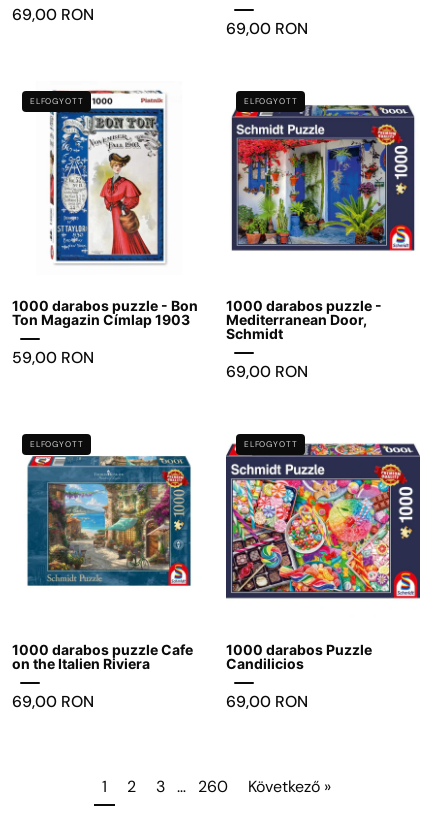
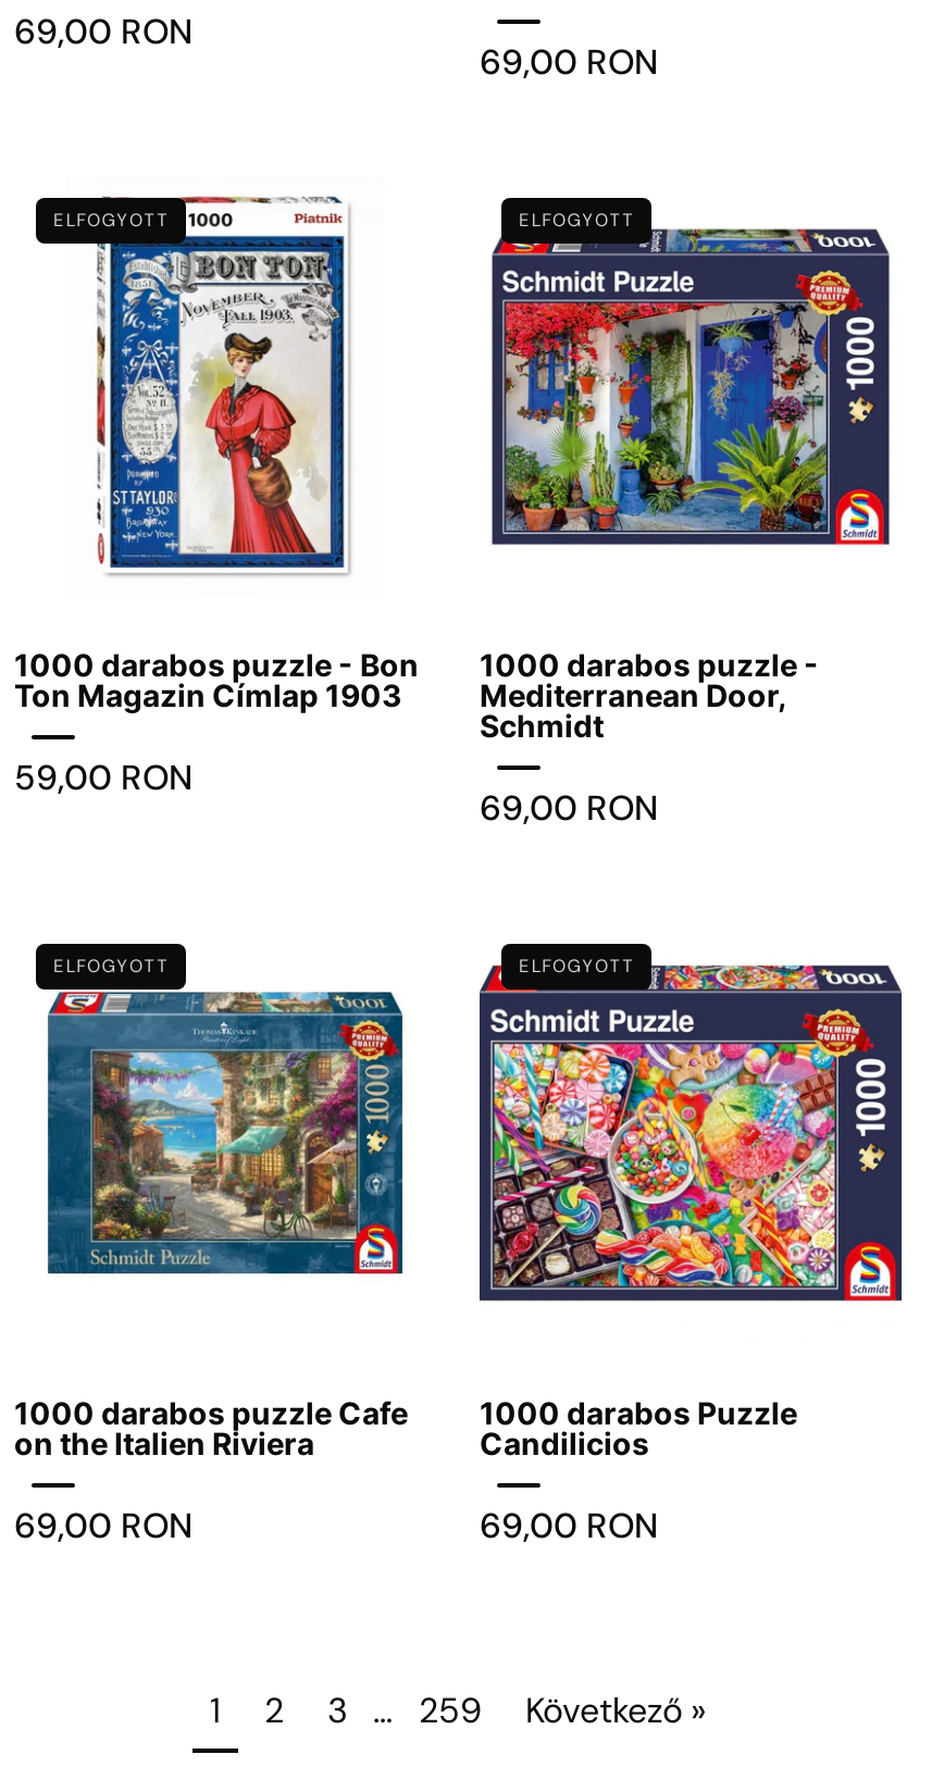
[155,776,227,797] 3 … 260 -> [327,1687,482,1733] 3 … 259

